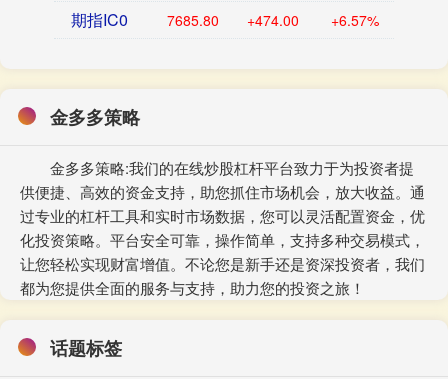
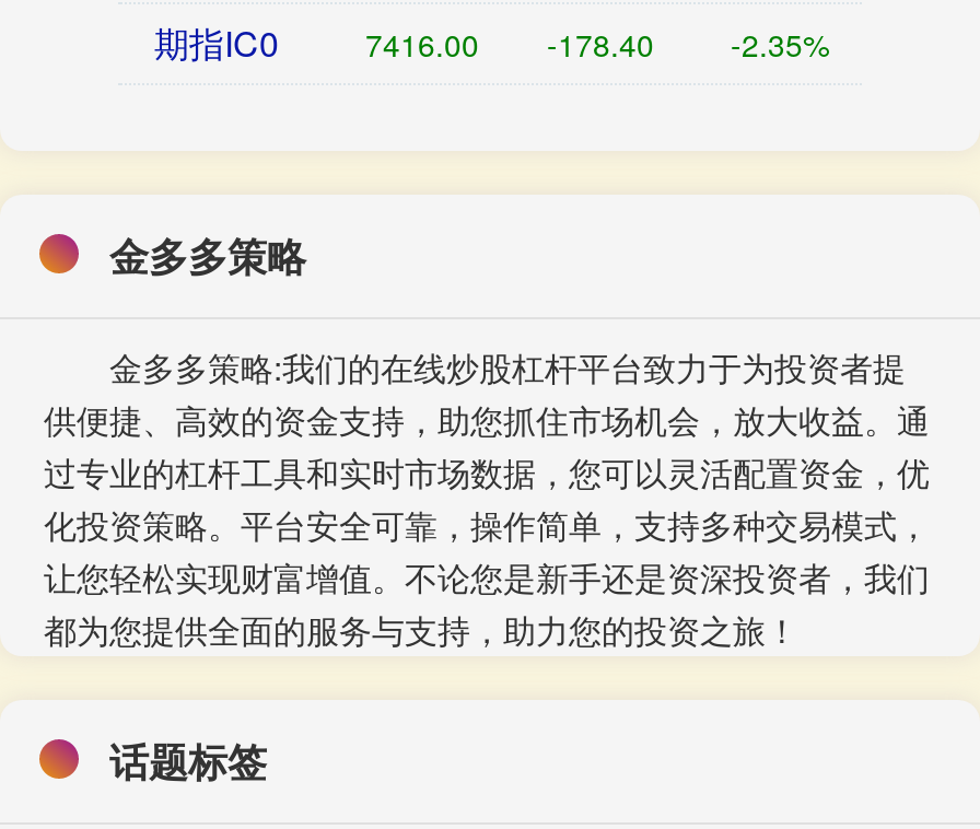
[167,10,219,30] 7685.80 -> [365,21,479,65] 7416.00
[247,10,299,30] +474.00 -> [547,21,654,65] -178.40
[331,10,379,30] +6.57% -> [731,21,829,65] -2.35%

